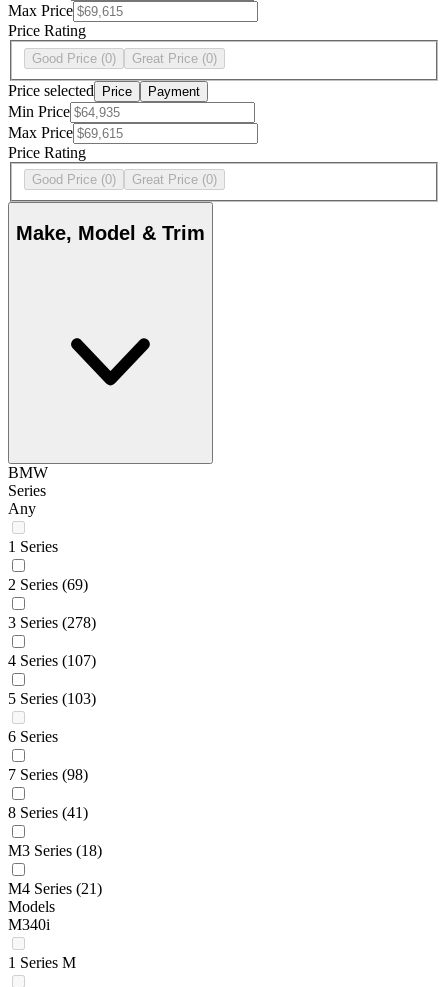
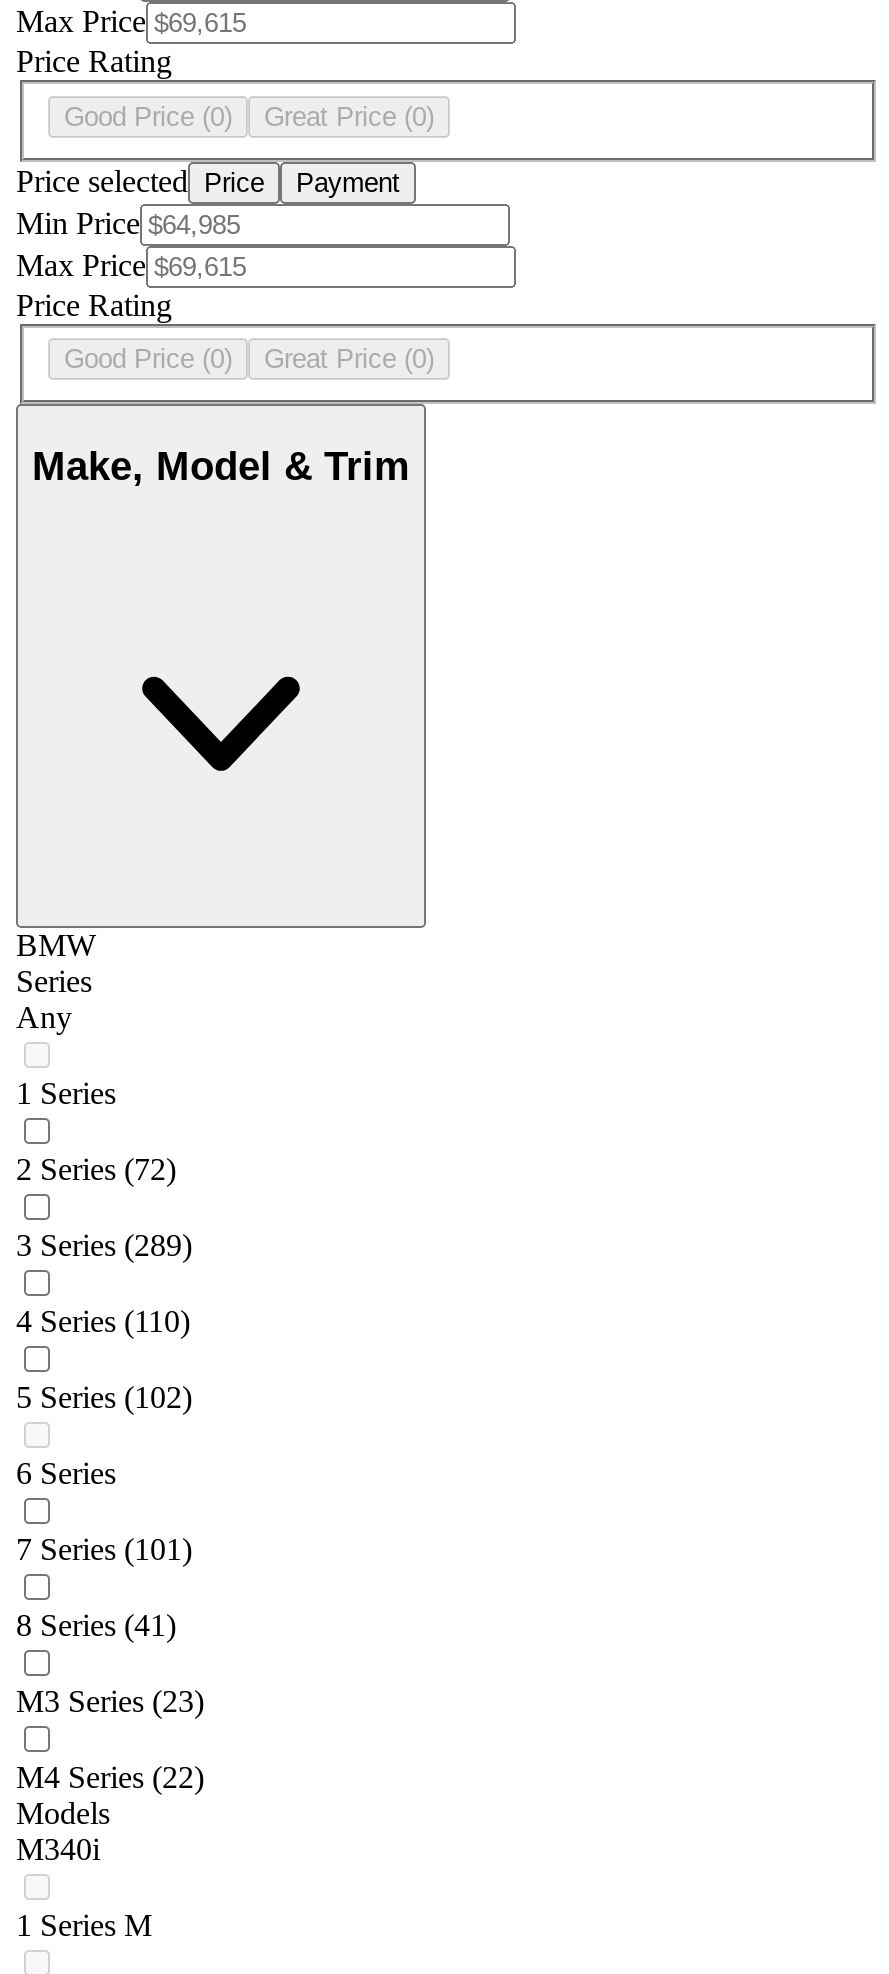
[8,576,88,593] 2 Series (69) -> [16,1153,176,1187] 2 Series (72)
[8,614,96,631] 3 Series (278) -> [16,1229,192,1263] 3 Series (289)
[8,652,96,669] 4 Series (107) -> [16,1305,190,1339] 4 Series (110)
[8,690,96,707] 5 Series (103) -> [16,1381,192,1415] 5 Series (102)
[8,766,88,783] 7 Series (98) -> [16,1533,192,1567] 7 Series (101)
[8,842,102,859] M3 Series (18) -> [16,1685,204,1719] M3 Series (23)
[8,880,102,897] M4 Series (21) -> [16,1761,204,1795] M4 Series (22)

